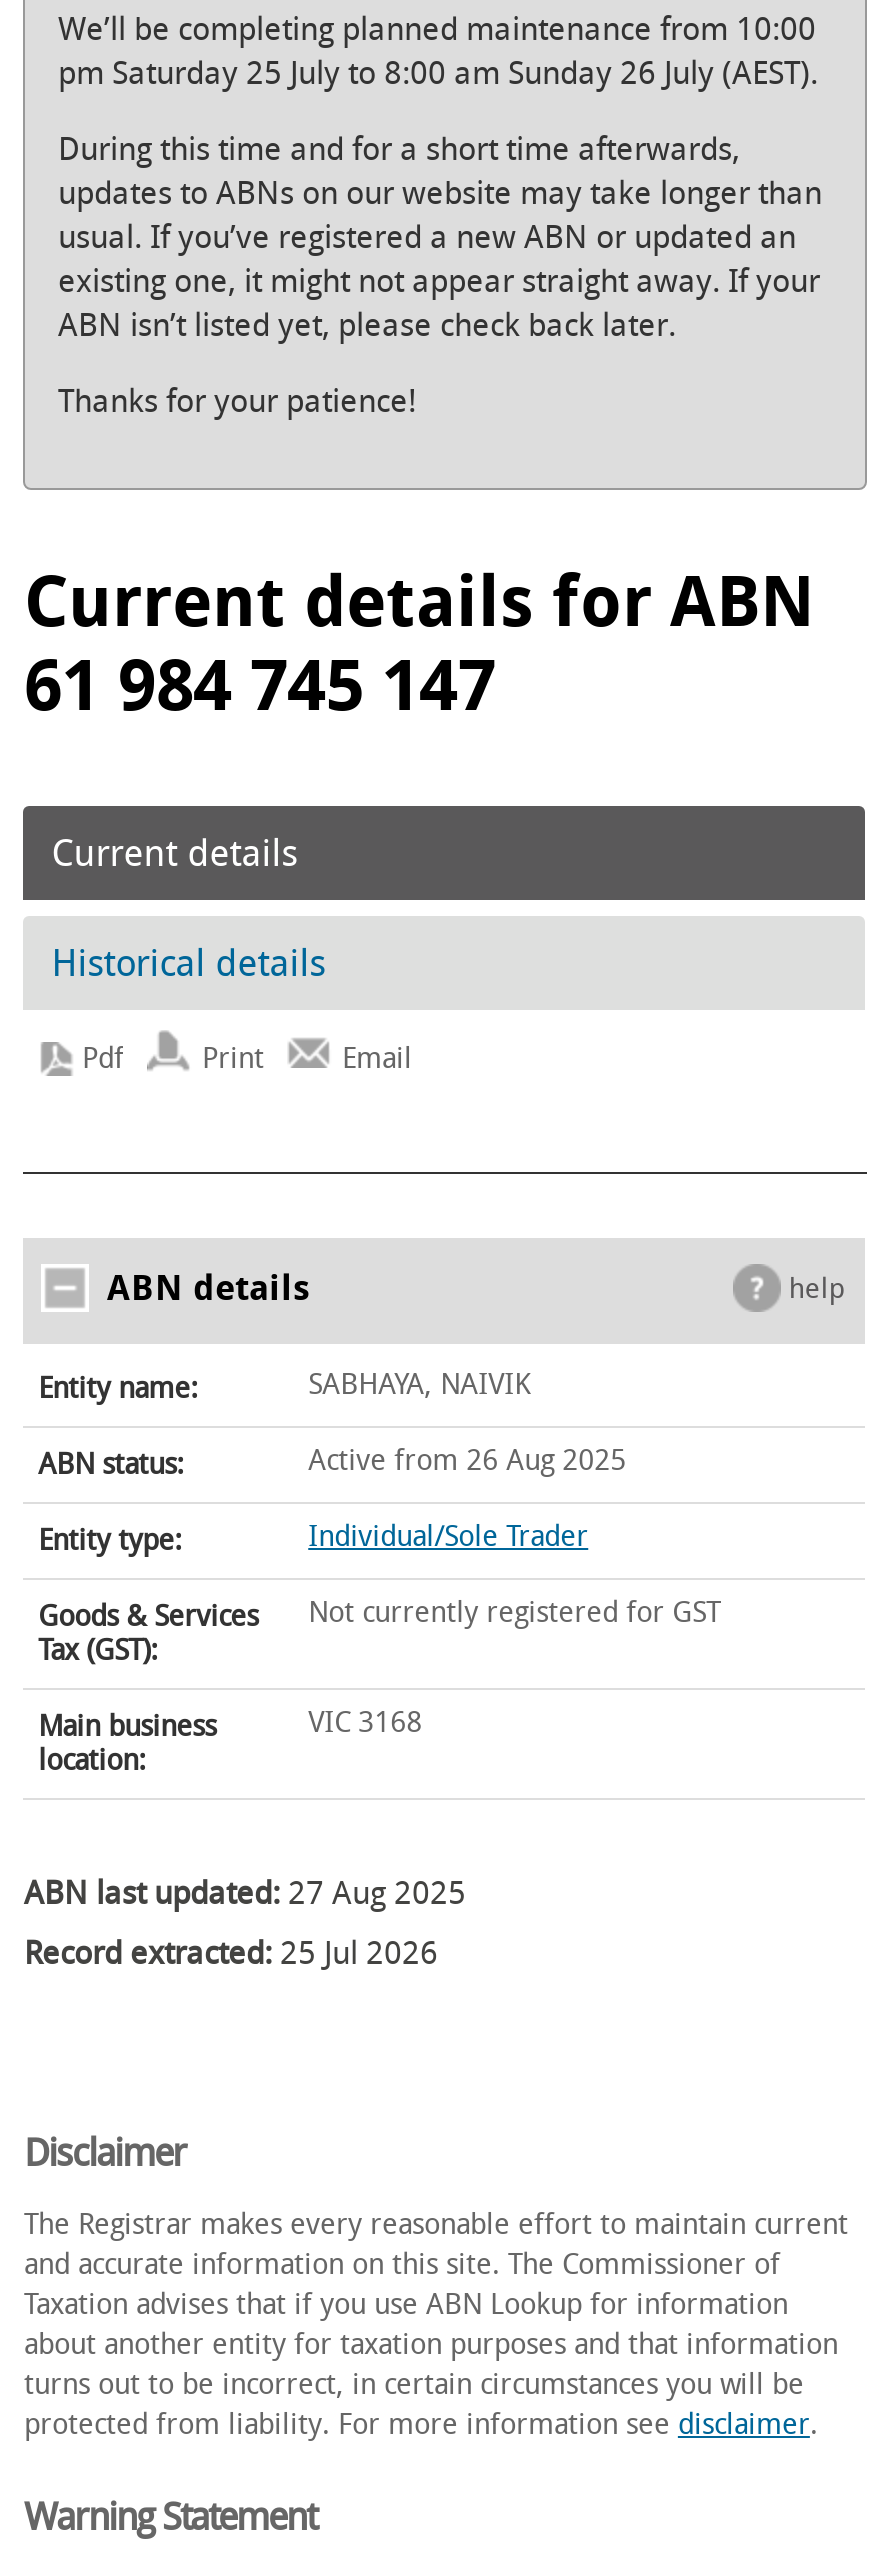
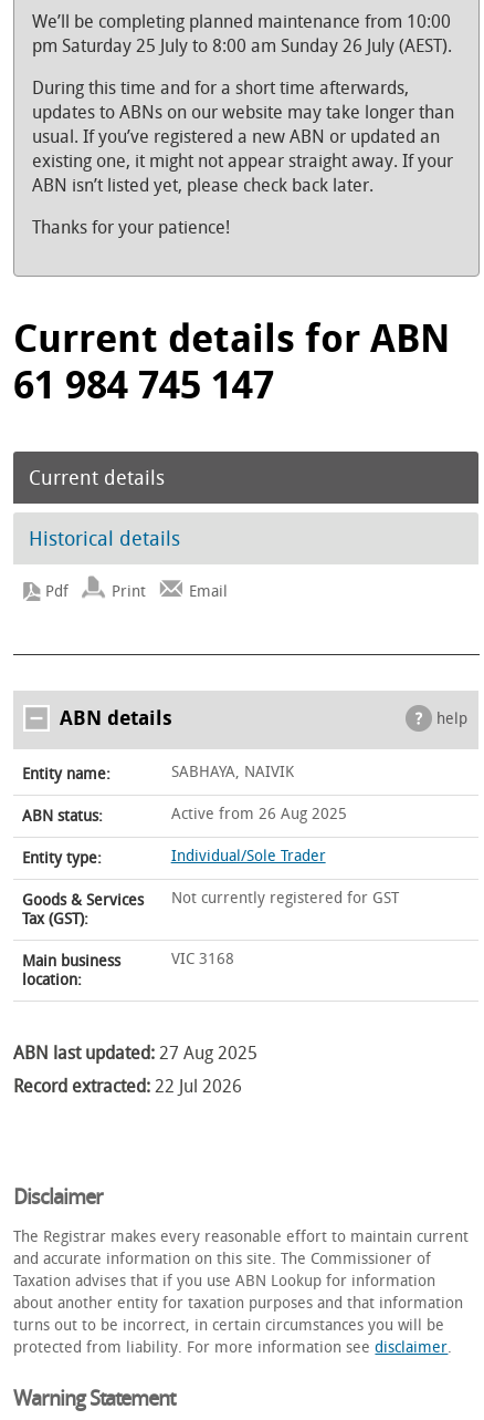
[24,1934,438,1972] Record extracted: 25 Jul 2026 -> [14,1076,242,1097] Record extracted: 22 Jul 2026

